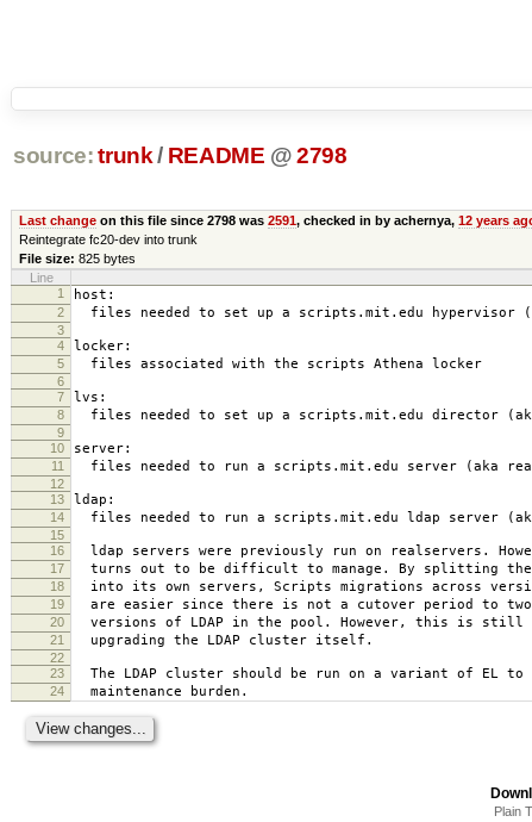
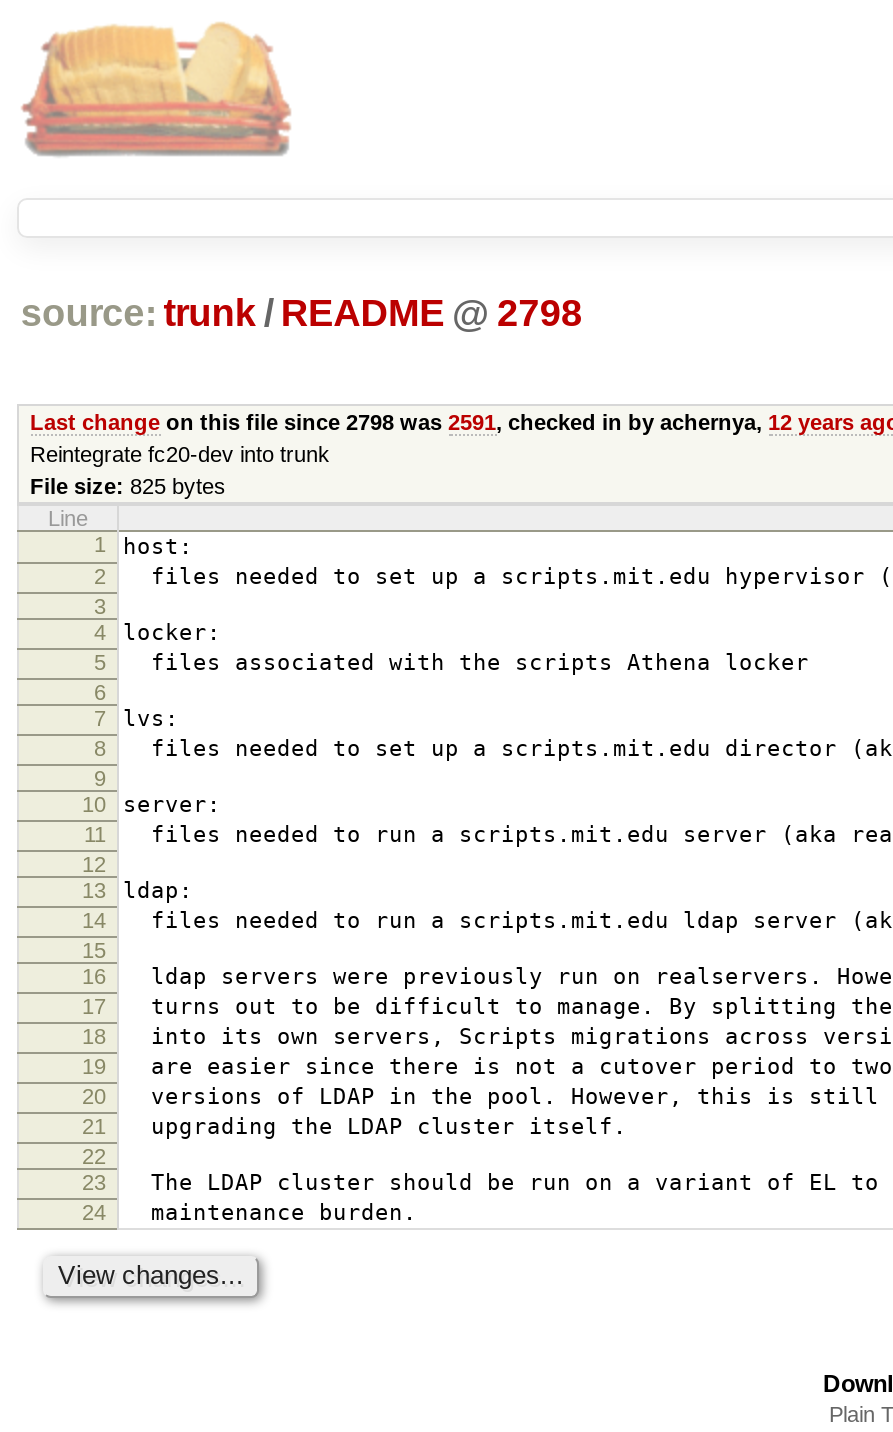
none -> [19,20,293,158] [image]

